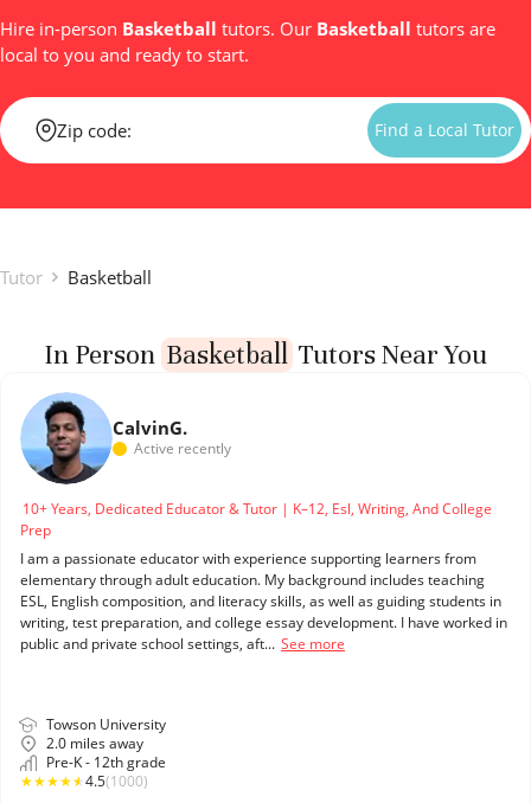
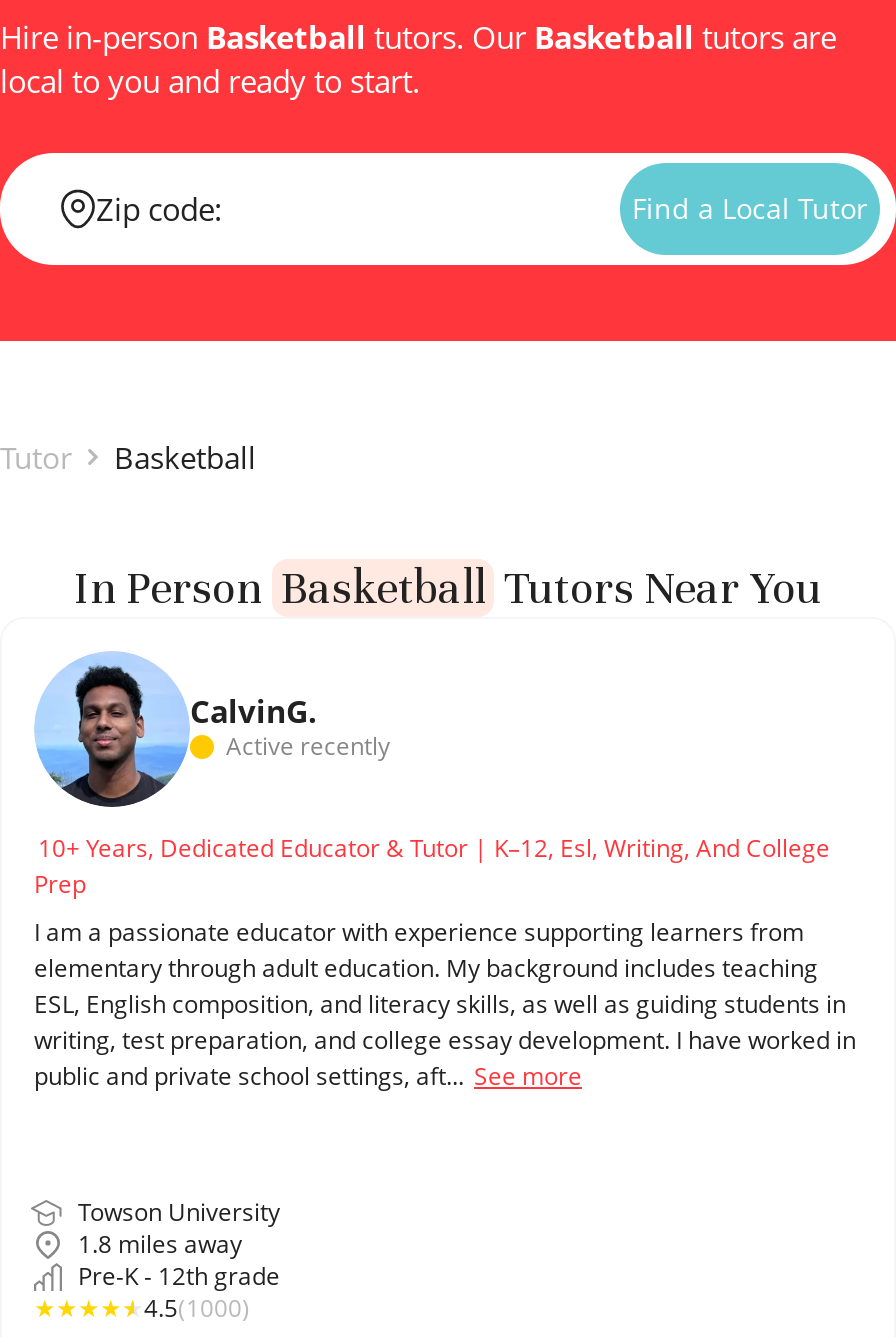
[46,733,143,753] 2.0 miles away -> [78,1227,242,1261] 1.8 miles away

